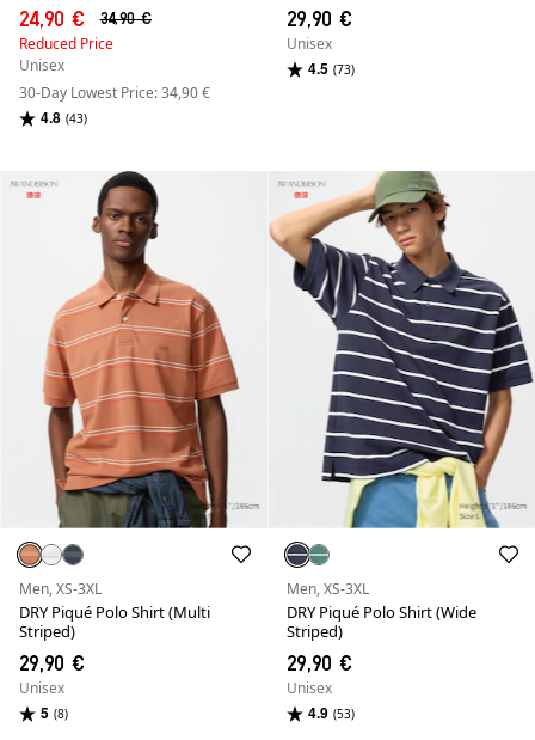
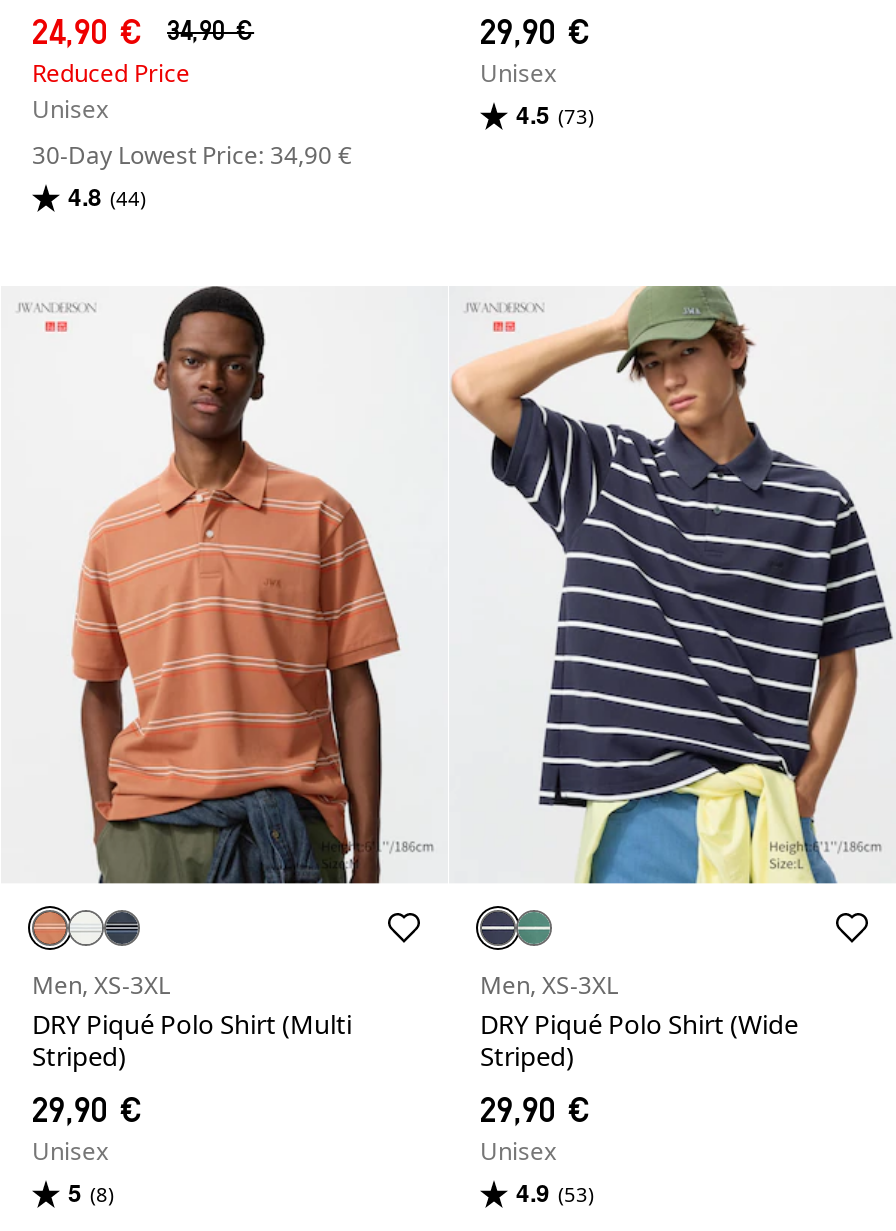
[41,107,87,129] 4.8 (43) -> [68,179,146,215] 4.8 (44)

